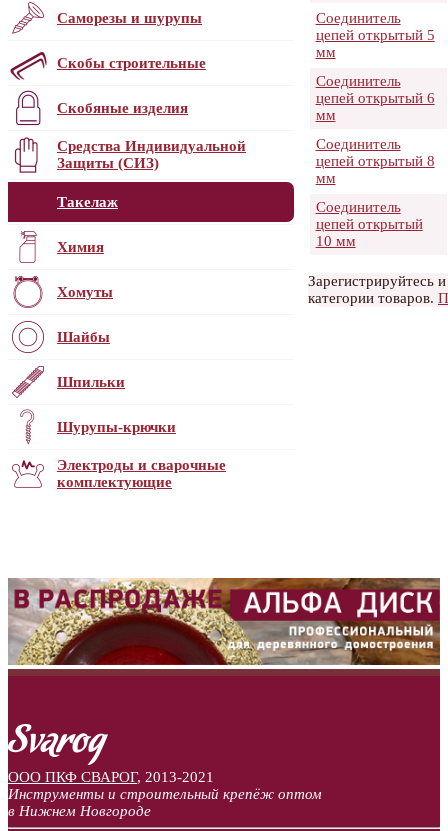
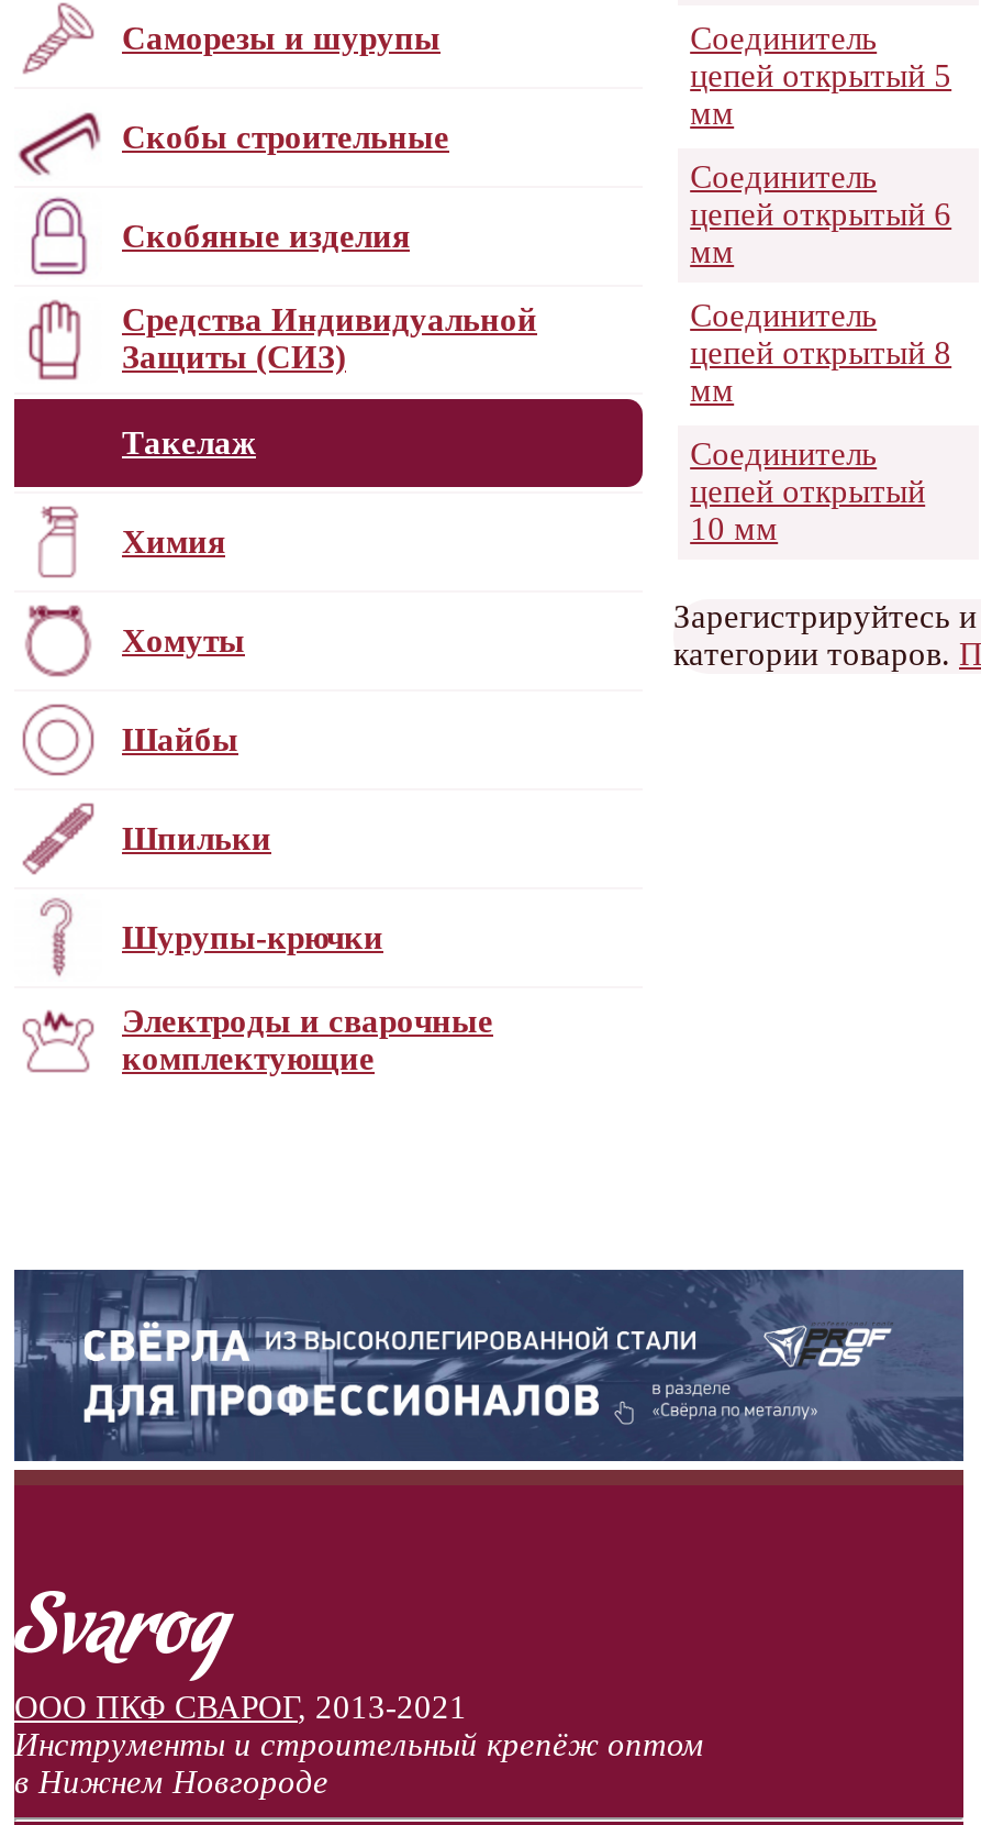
[8,577,440,666] [image] -> [12,1268,963,1463] [image]

